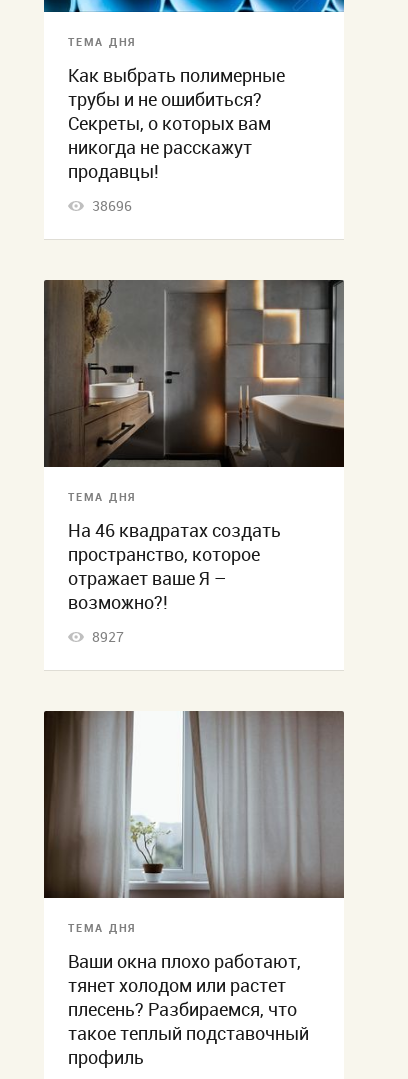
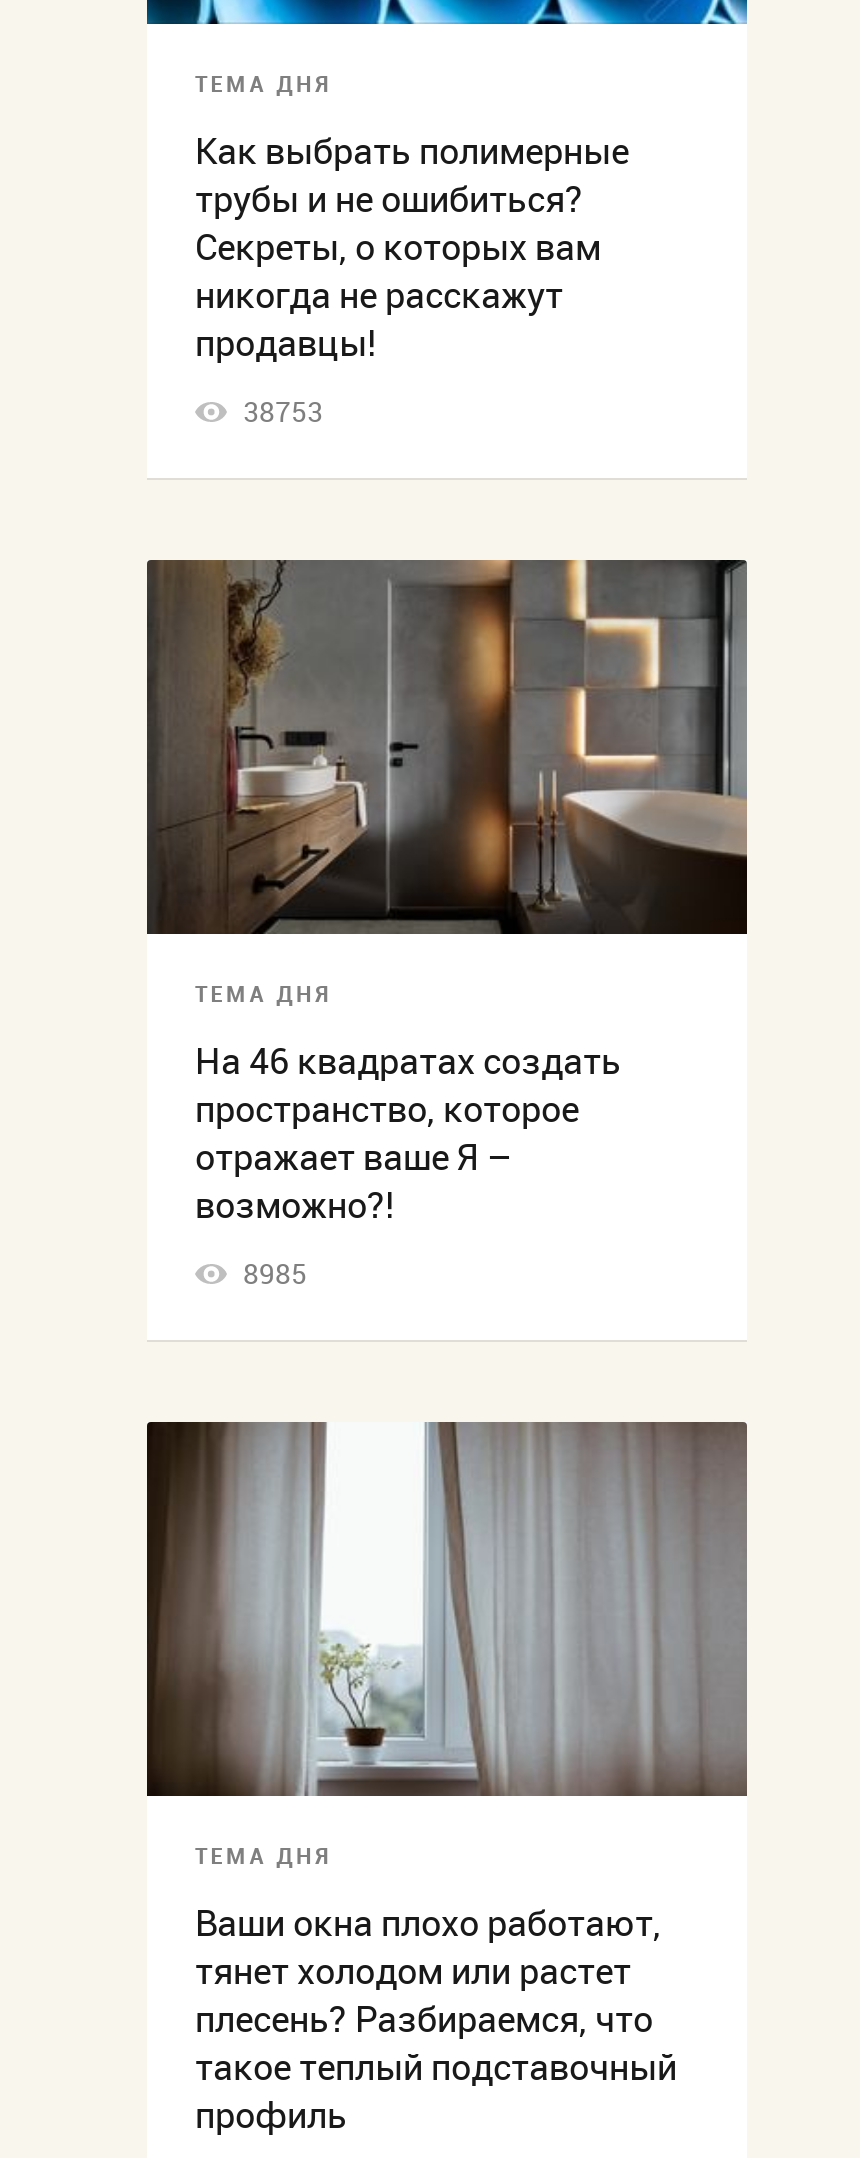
[92,198,132,214] 38696 -> [243,396,323,428] 38753
[92,629,124,645] 8927 -> [243,1258,307,1290] 8985

